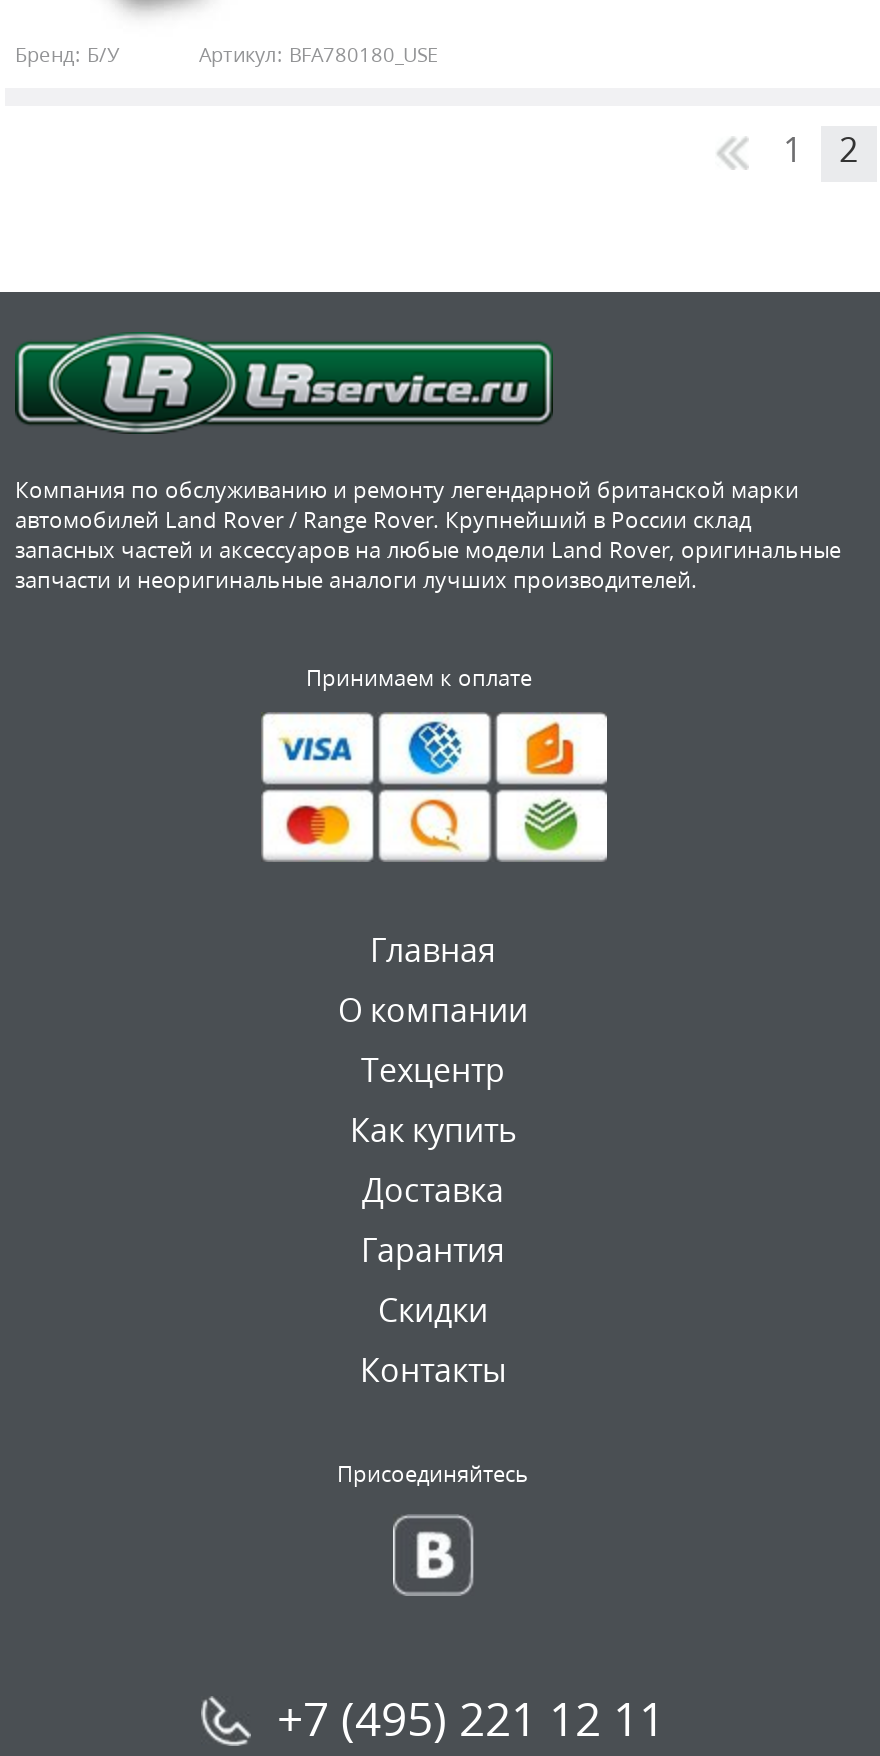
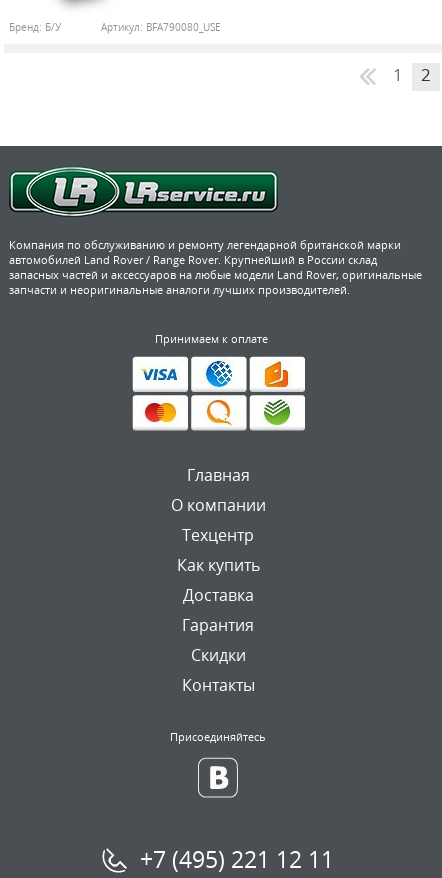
[199,40,439,68] Артикул: BFA780180_USE -> [101,20,221,34] Артикул: BFA790080_USE

